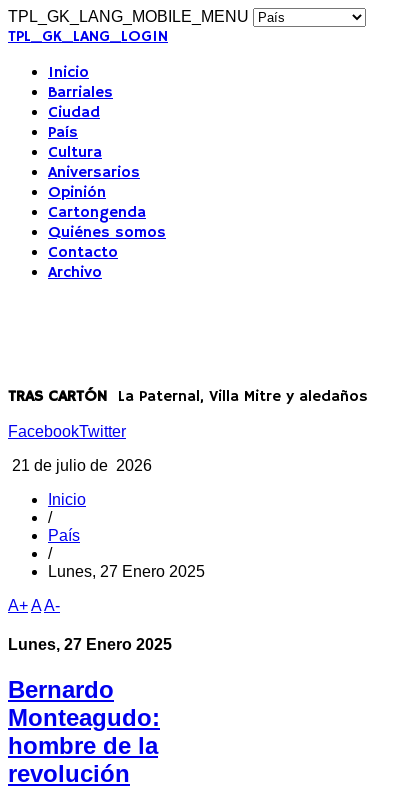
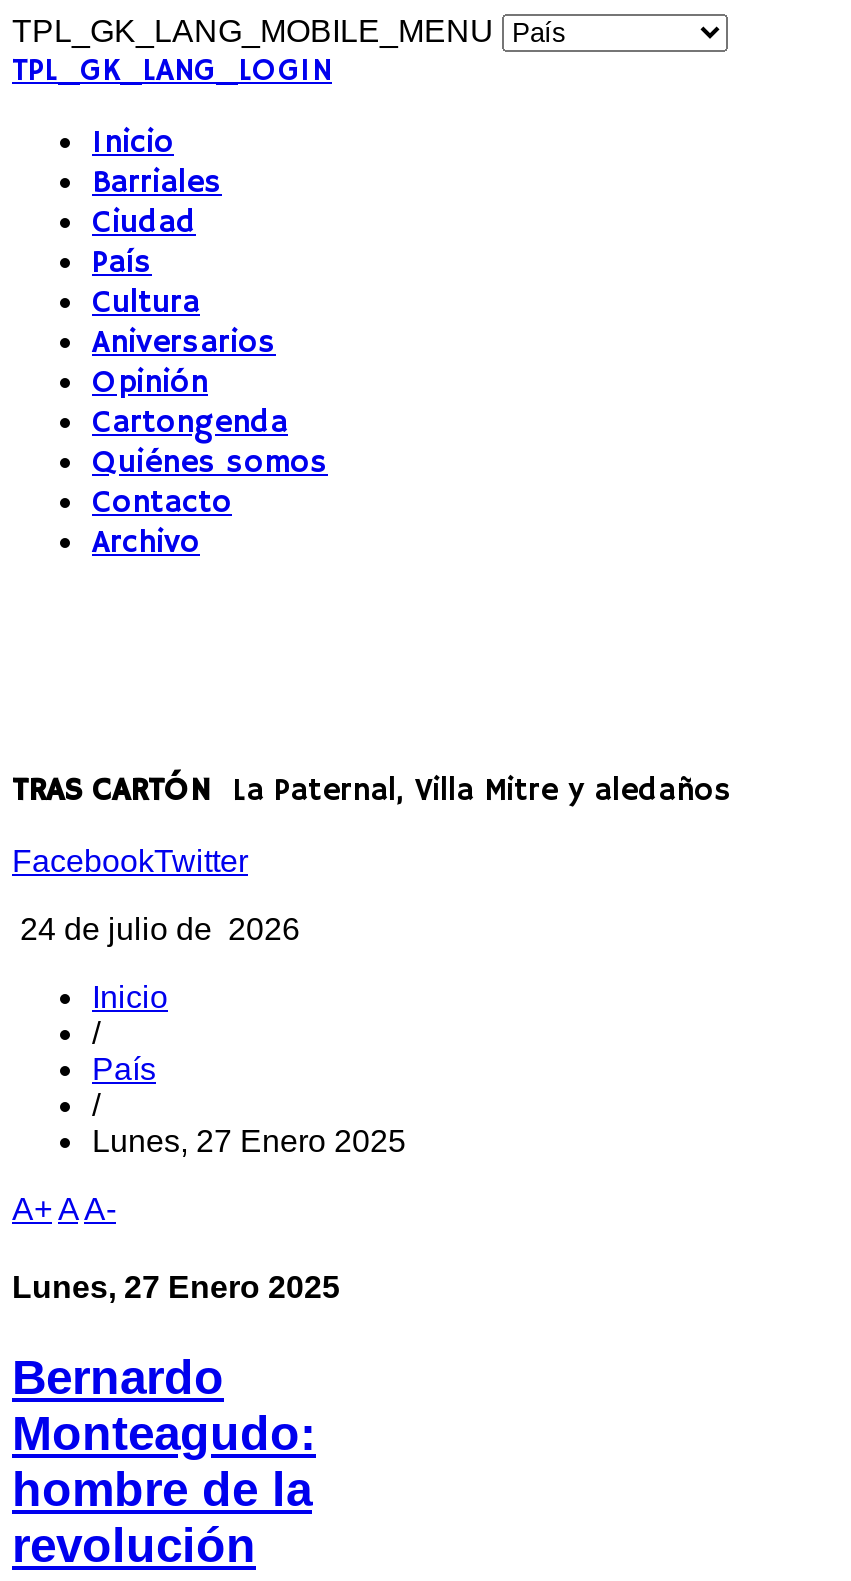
[8,457,152,474] 21 de julio de 2026 -> [12,912,300,946] 24 de julio de 2026

